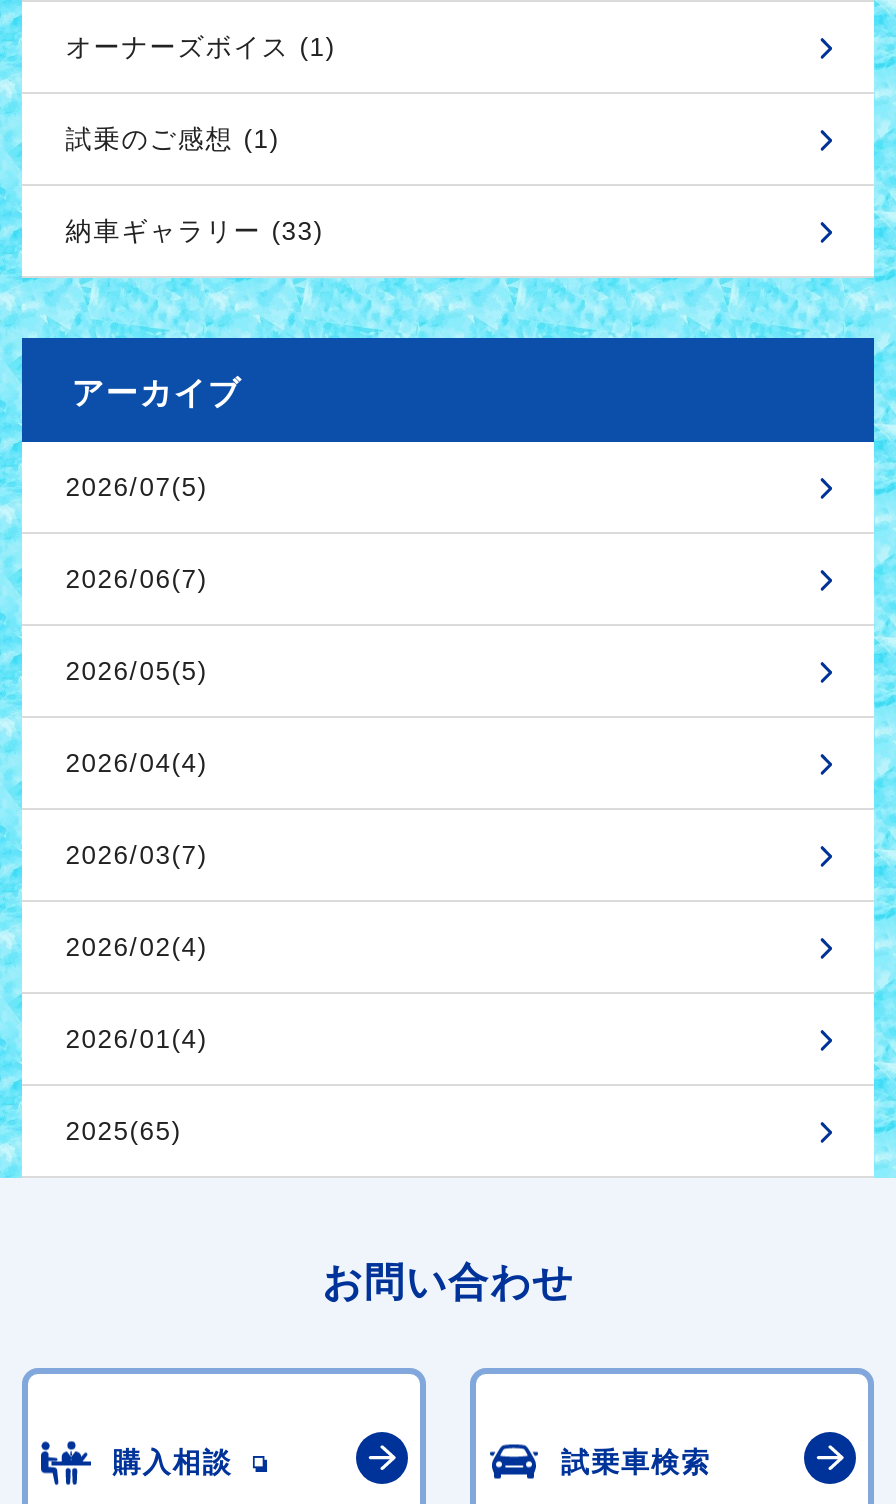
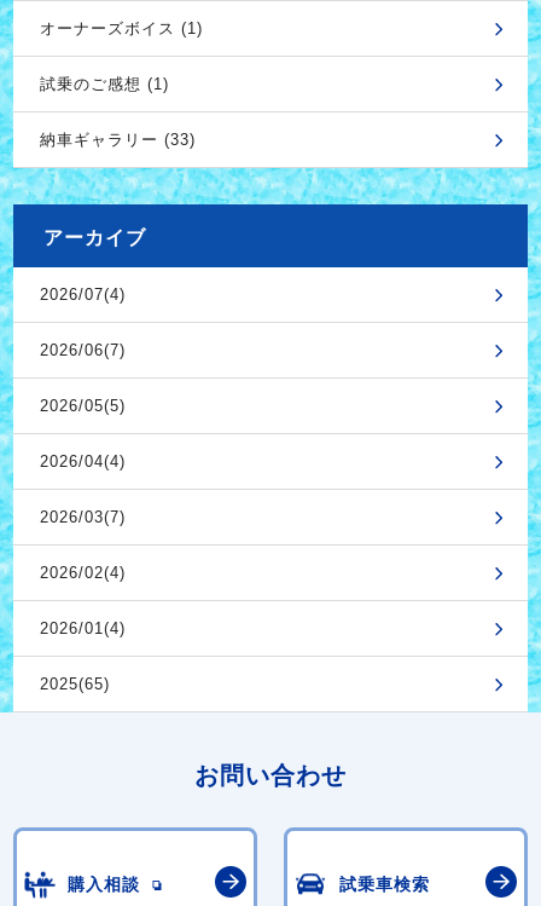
[66,472,208,502] 2026/07(5) -> [40,286,125,304] 2026/07(4)

